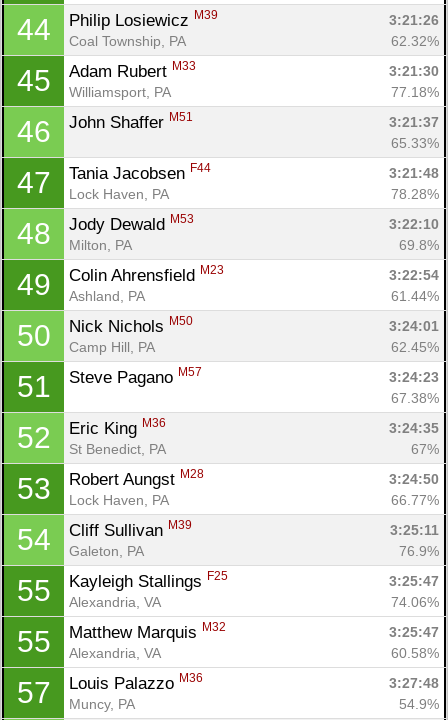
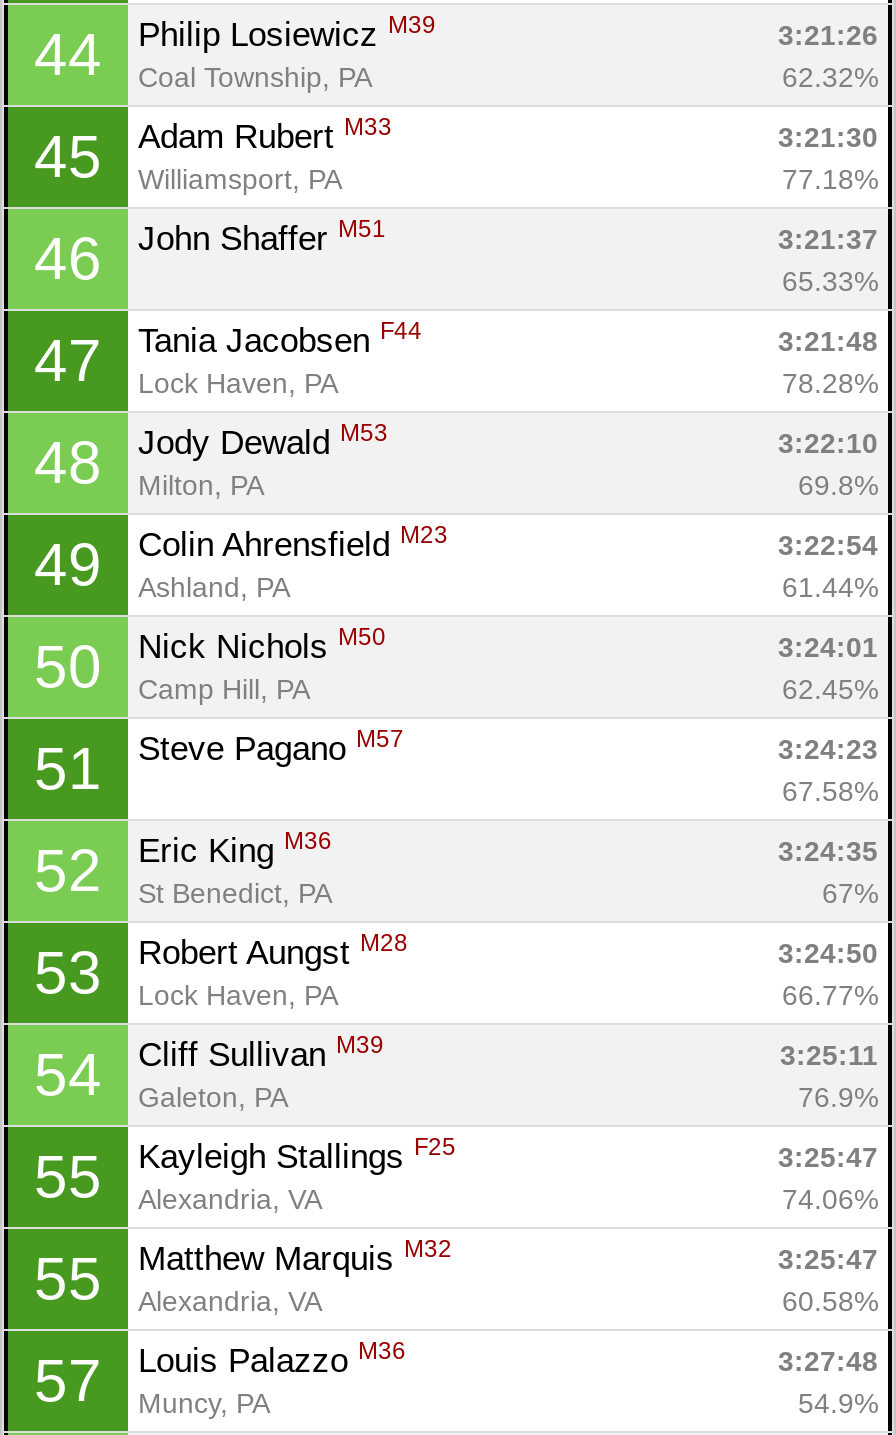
[391,390,439,406] 67.38% -> [782,775,878,807] 67.58%

